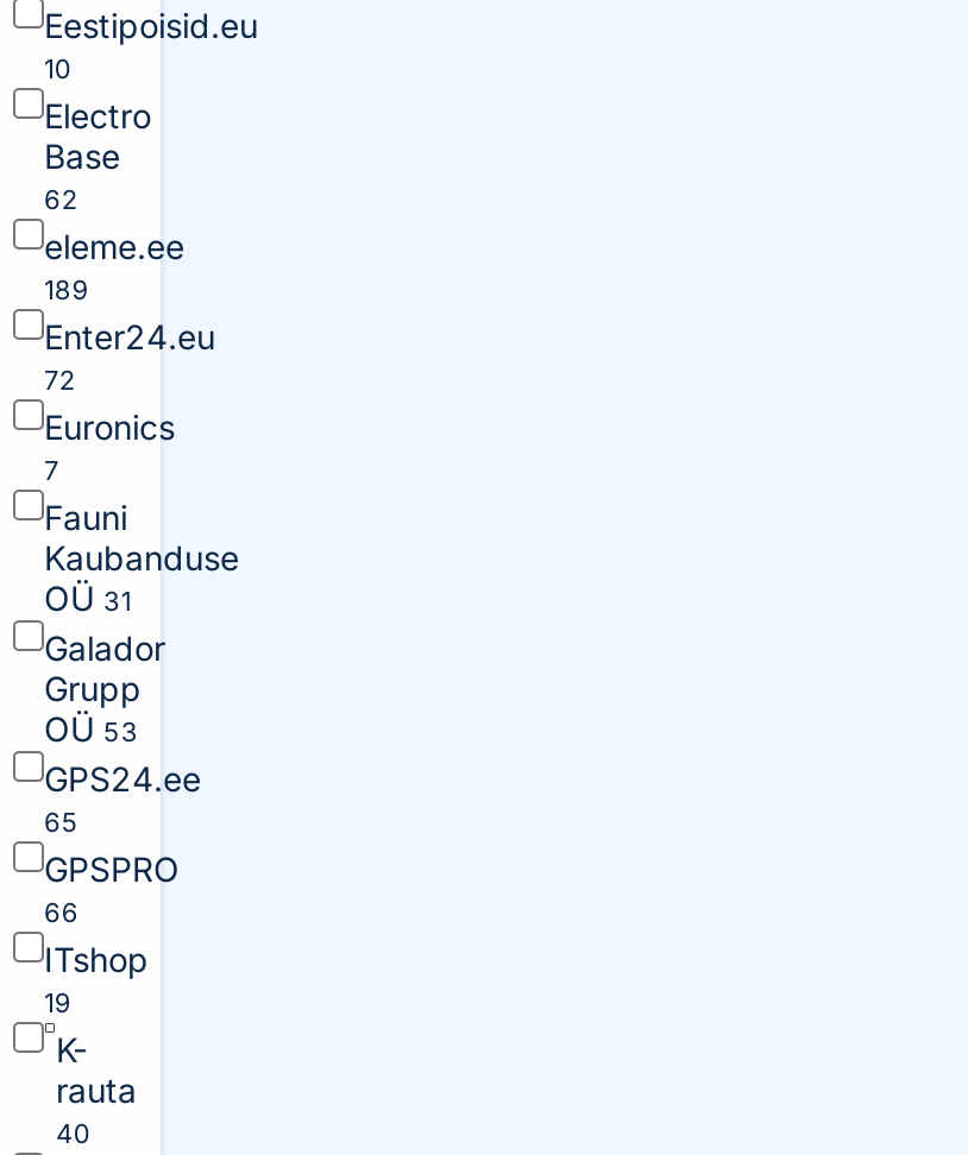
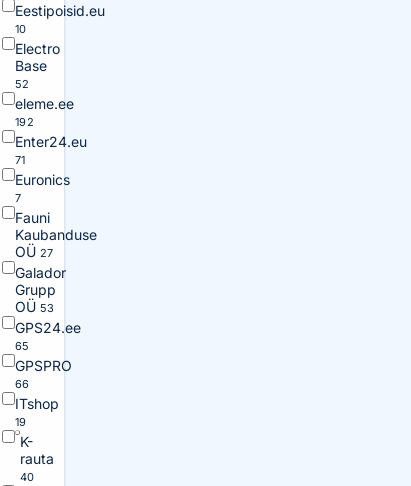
[44,183,79,216] 62 -> [15,77,30,91] 52
[44,273,90,307] 189 -> [15,115,34,129] 192
[44,364,77,397] 72 -> [15,153,26,167] 71
[44,577,132,618] OÜ 31 -> [15,243,54,260] OÜ 27

